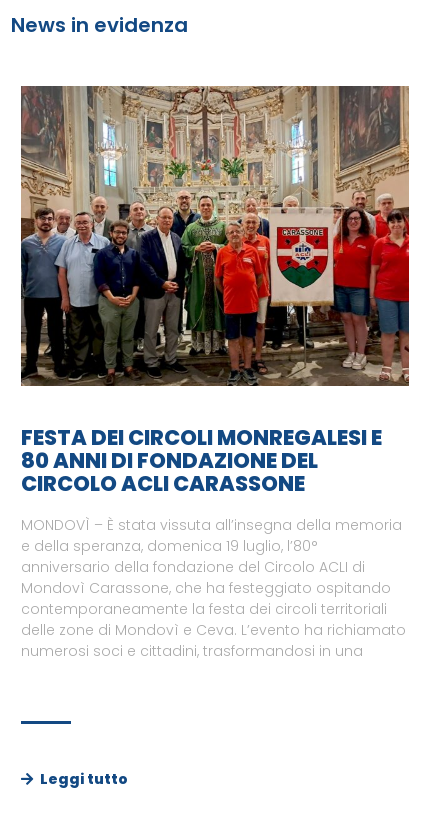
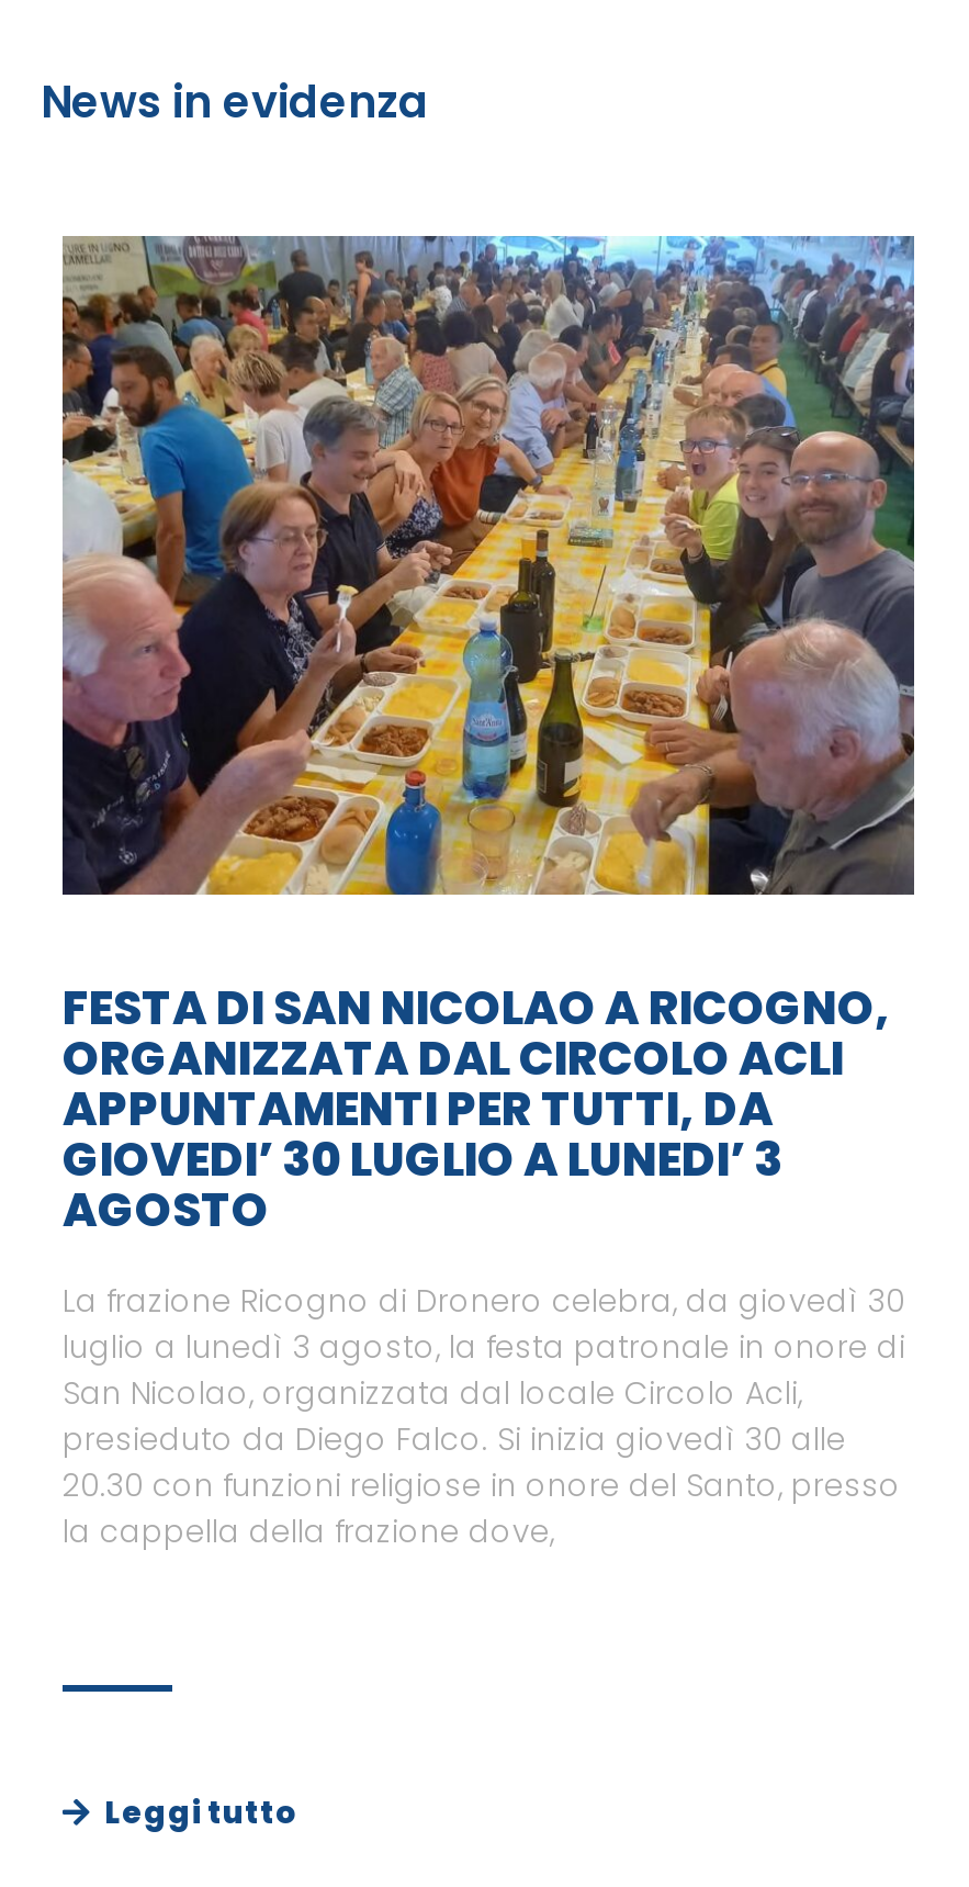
[20,85,410,497] [image] | FESTA DEI CIRCOLI MONREGALESI E | 80 ANNI DI FONDAZIONE DEL | CIRCOLO ACLI CARASSONE -> [60,234,916,1240] [image] | FESTA DI SAN NICOLAO A RICOGNO, | ORGANIZZATA DAL CIRCOLO ACLI | APPUNTAMENTI PER TUTTI, DA | GIOVEDI’ 30 LUGLIO A LUNEDI’ 3 | AGOSTO
[21,514,406,660] MONDOVÌ – È stata vissuta all’insegna della memoria | e della speranza, domenica 19 luglio, l’80° | anniversario della fondazione del Circolo ACLI di | Mondovì Carassone, che ha festeggiato ospitando | contemporaneamente la festa dei circoli territoriali | delle zone di Mondovì e Ceva. L’evento ha richiamato | numerosi soci e cittadini, trasformandosi in una -> [63,1278,905,1552] La frazione Ricogno di Dronero celebra, da giovedì 30 | luglio a lunedì 3 agosto, la festa patronale in onore di | San Nicolao, organizzata dal locale Circolo Acli, | presieduto da Diego Falco. Si inizia giovedì 30 alle | 20.30 con funzioni religiose in onore del Santo, presso | la cappella della frazione dove,

